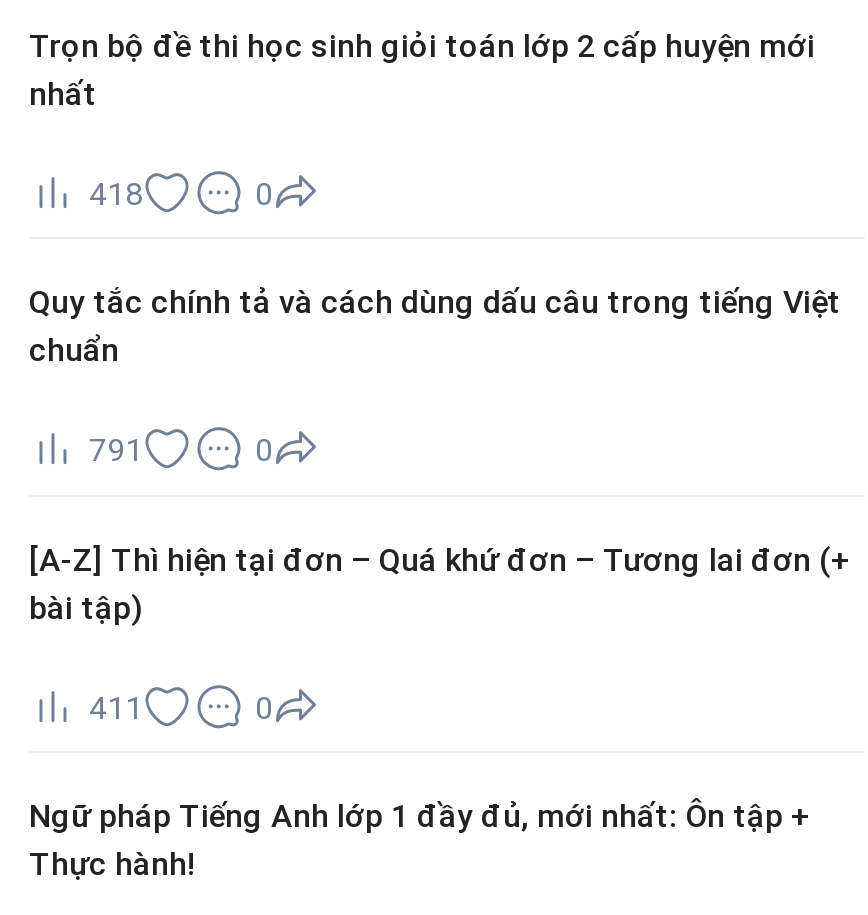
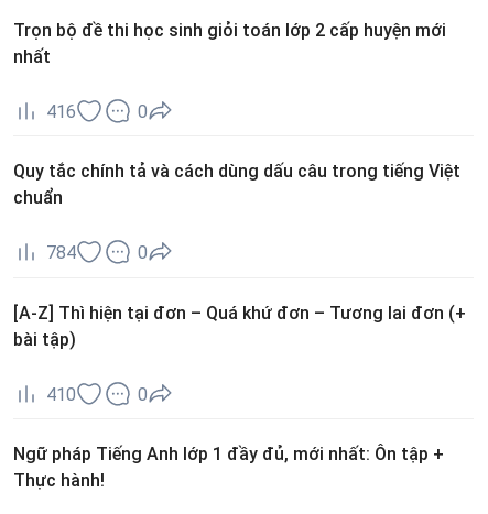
[81,174,143,212] 418 -> [42,101,76,122] 416
[81,432,143,470] 791 -> [42,242,76,263] 784
[81,689,143,727] 411 -> [42,384,76,405] 410

